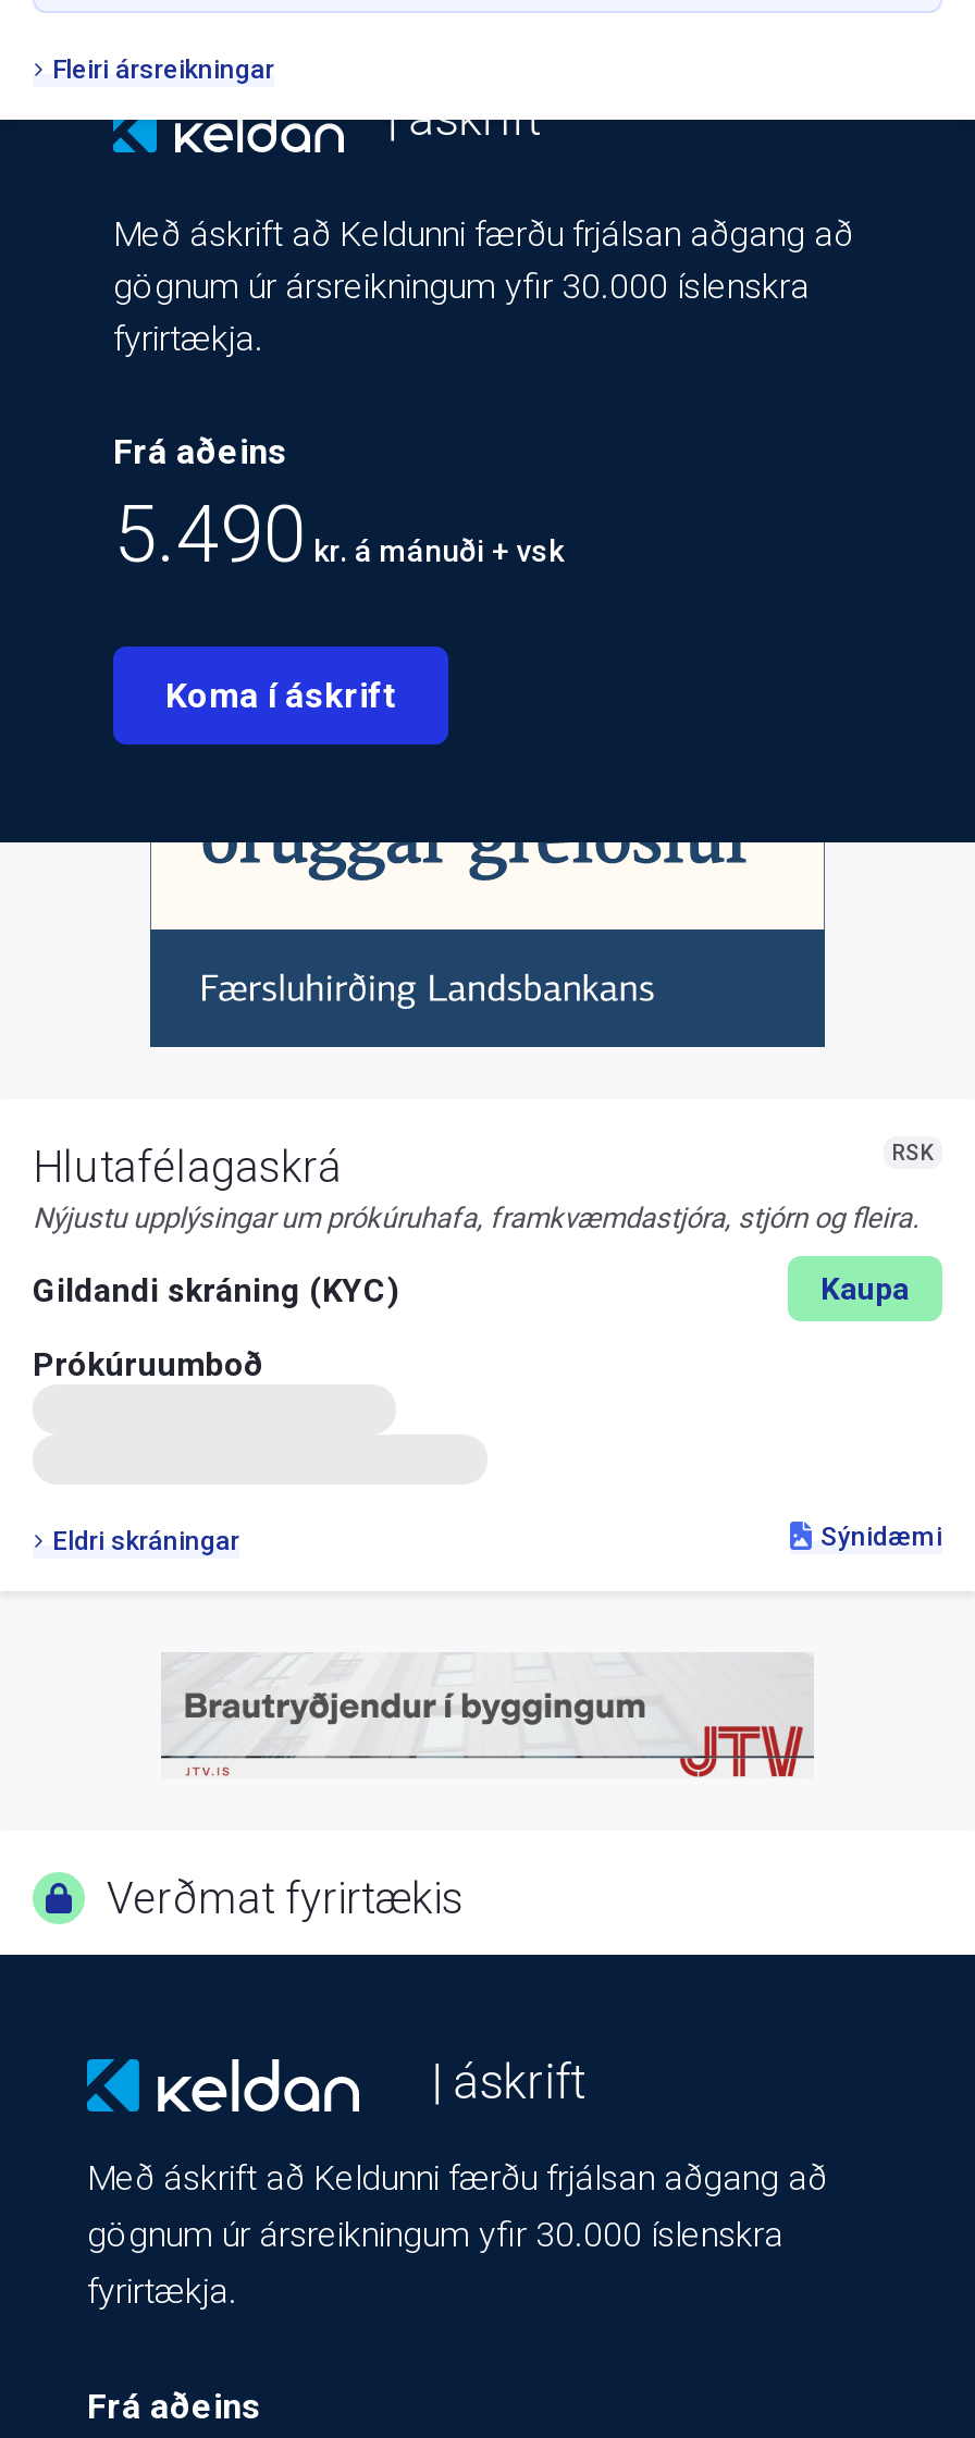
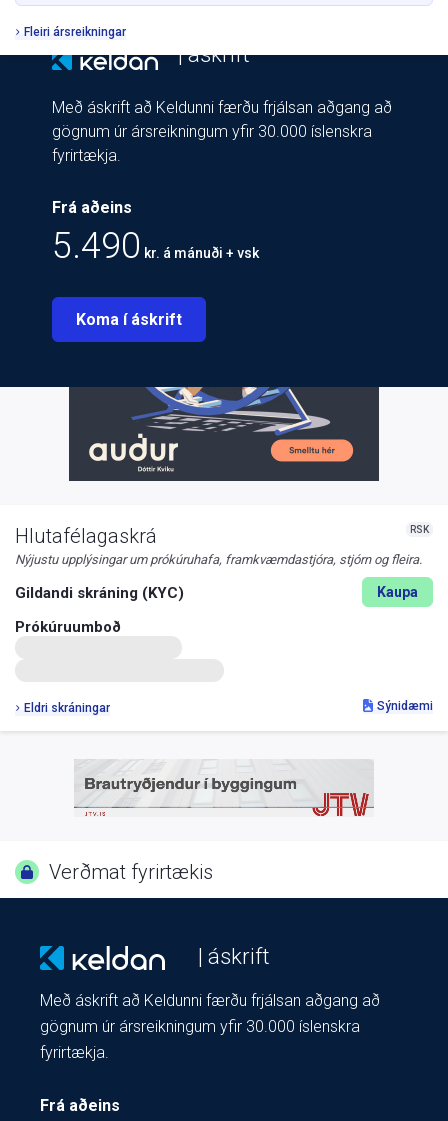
[150,840,825,1045] [image] -> [68,386,380,480] [image]

